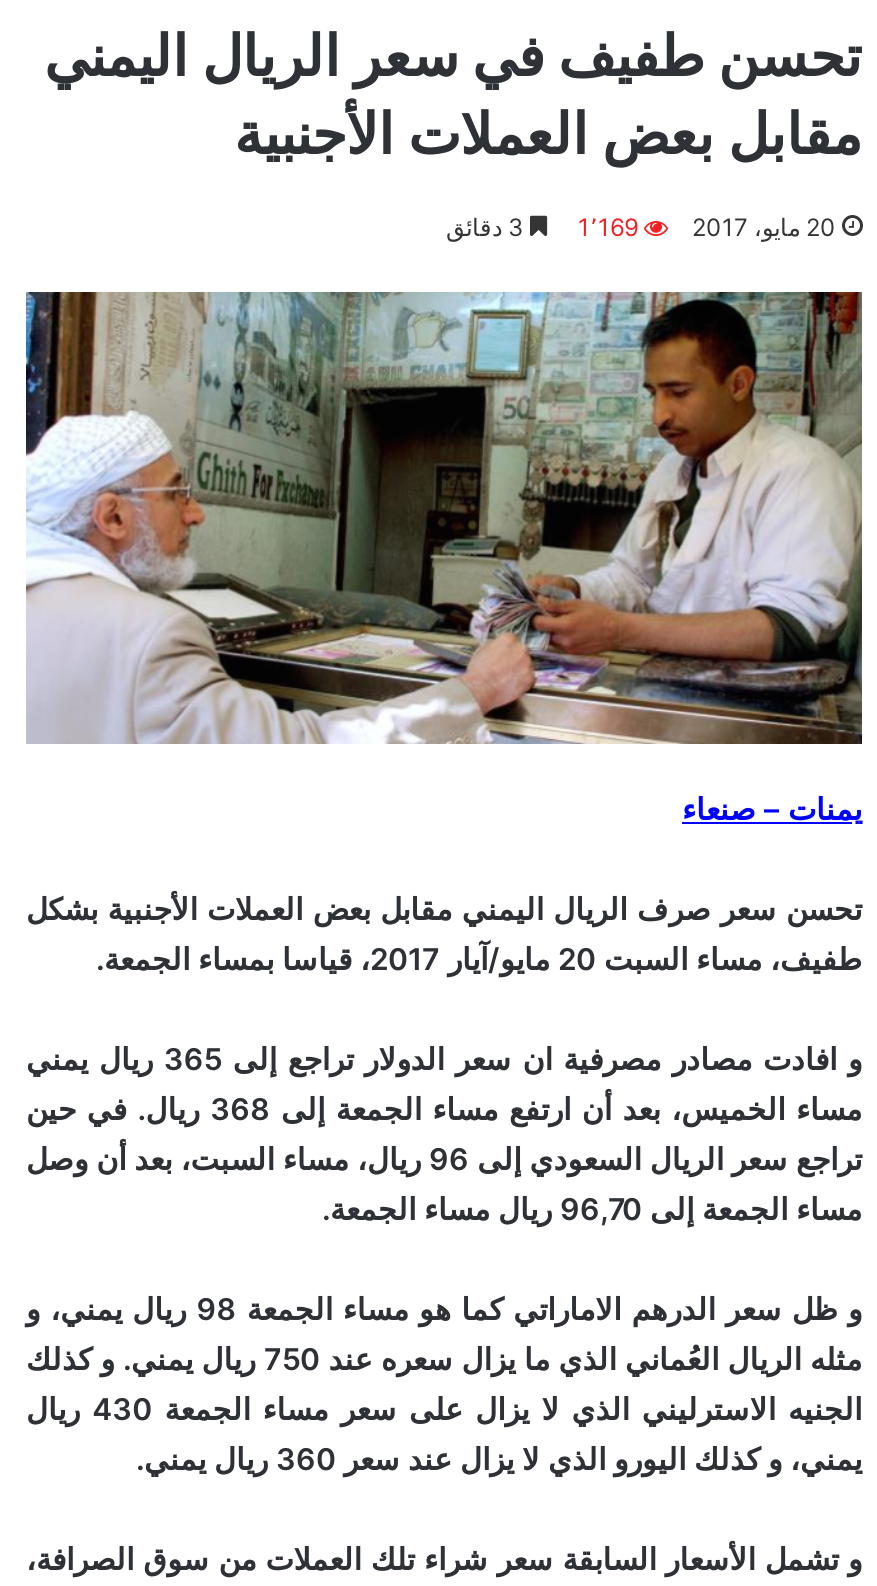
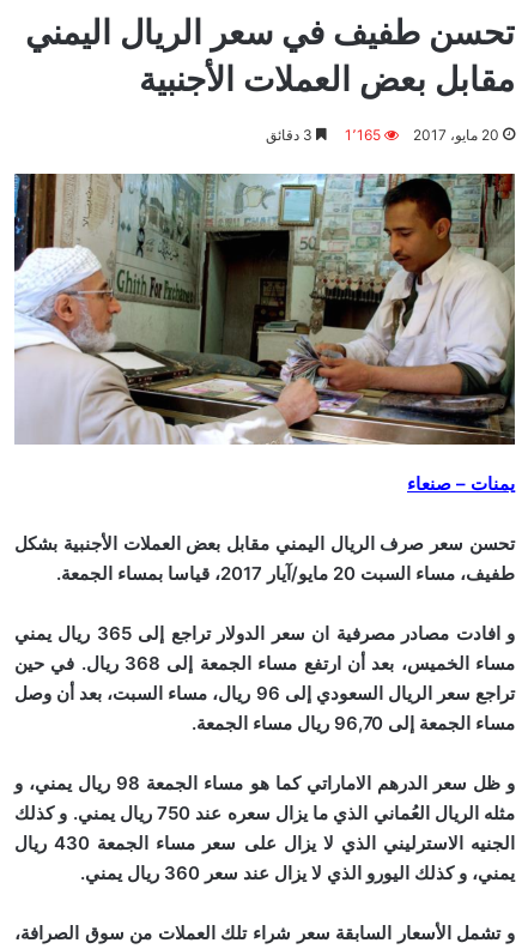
[578,212,638,242] 1٬169 -> [345,126,381,144] 1٬165

